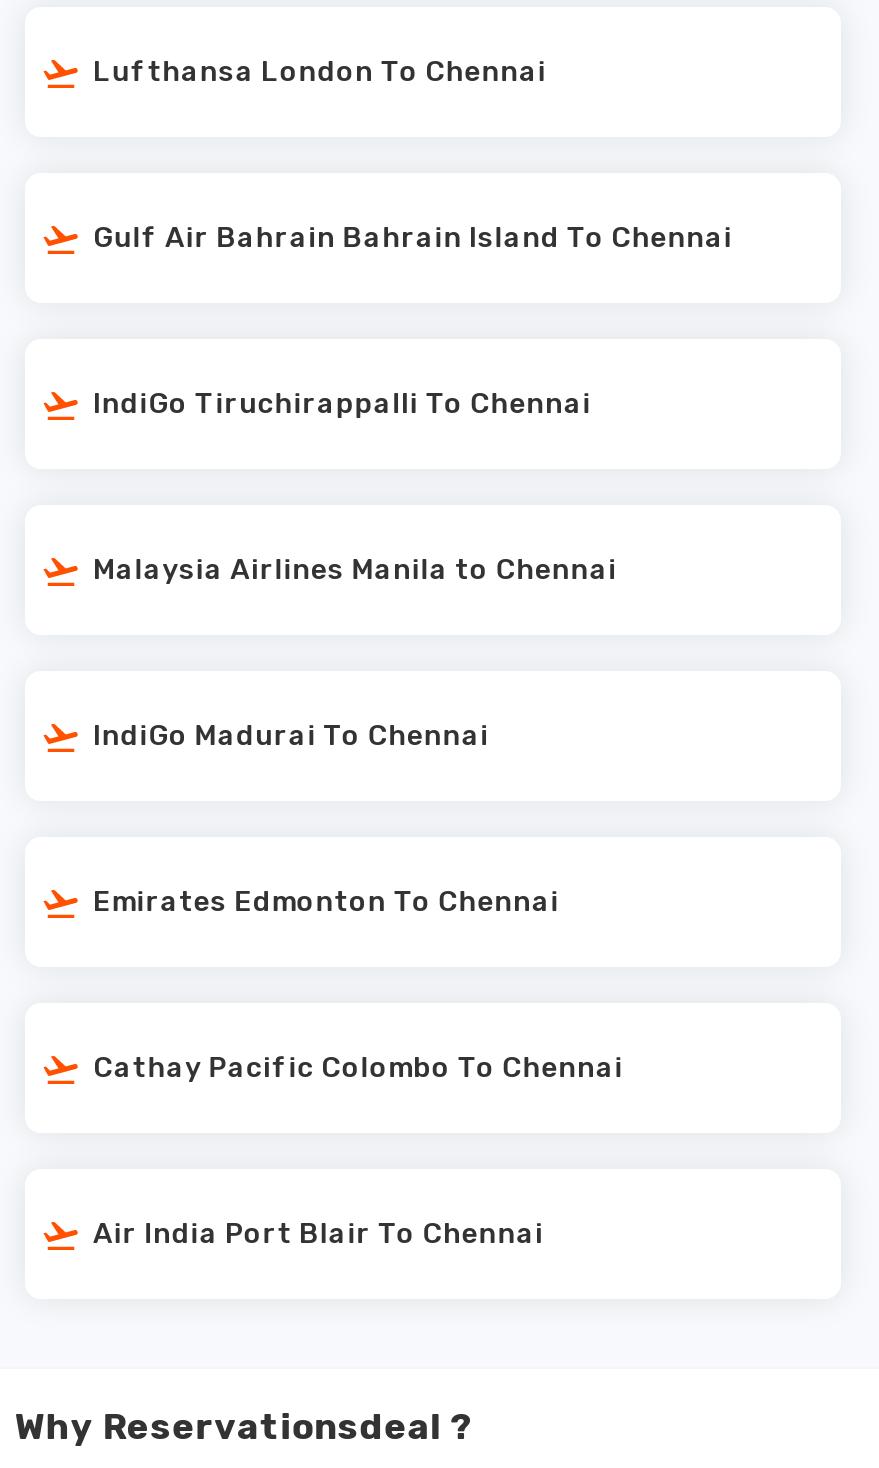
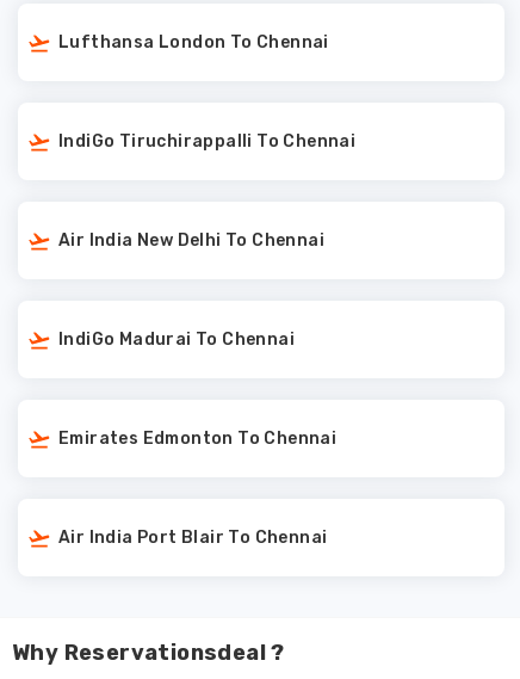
[114,220,733,254] Gulf Air Bahrain Bahrain Island To Chennai -> none
[116,552,617,586] Malaysia Airlines Manila to Chennai -> [71,230,324,250] Air India New Delhi To Chennai
[114,1050,623,1084] Cathay Pacific Colombo To Chennai -> none

